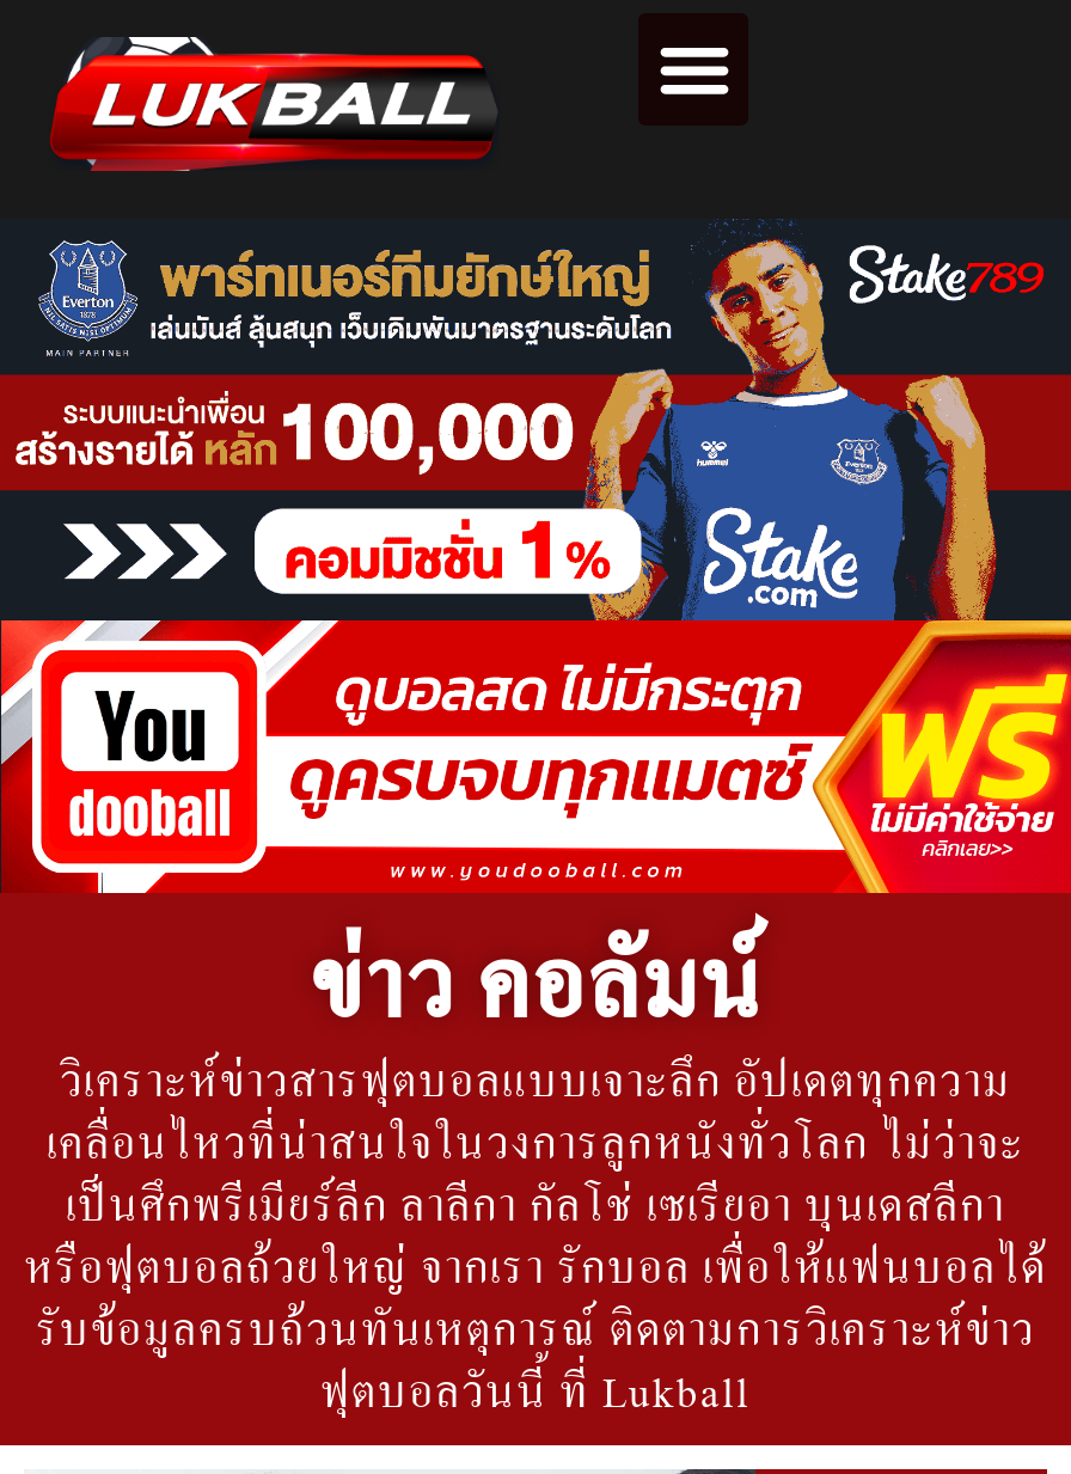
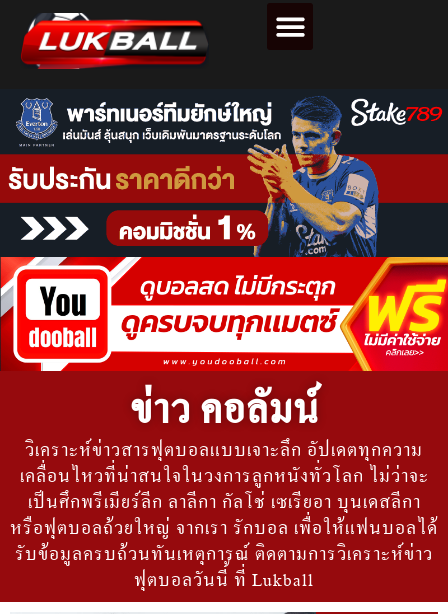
[14,238,1057,623] [image] -> [7,96,443,258] [image]

